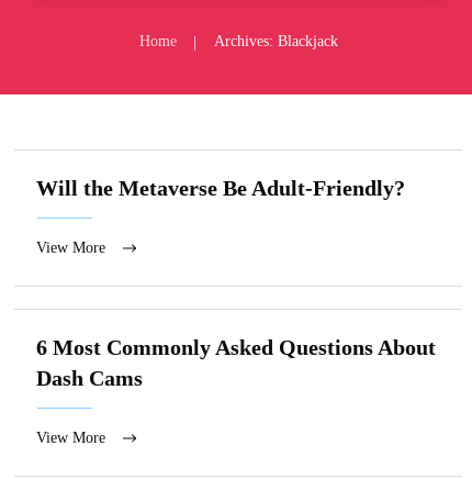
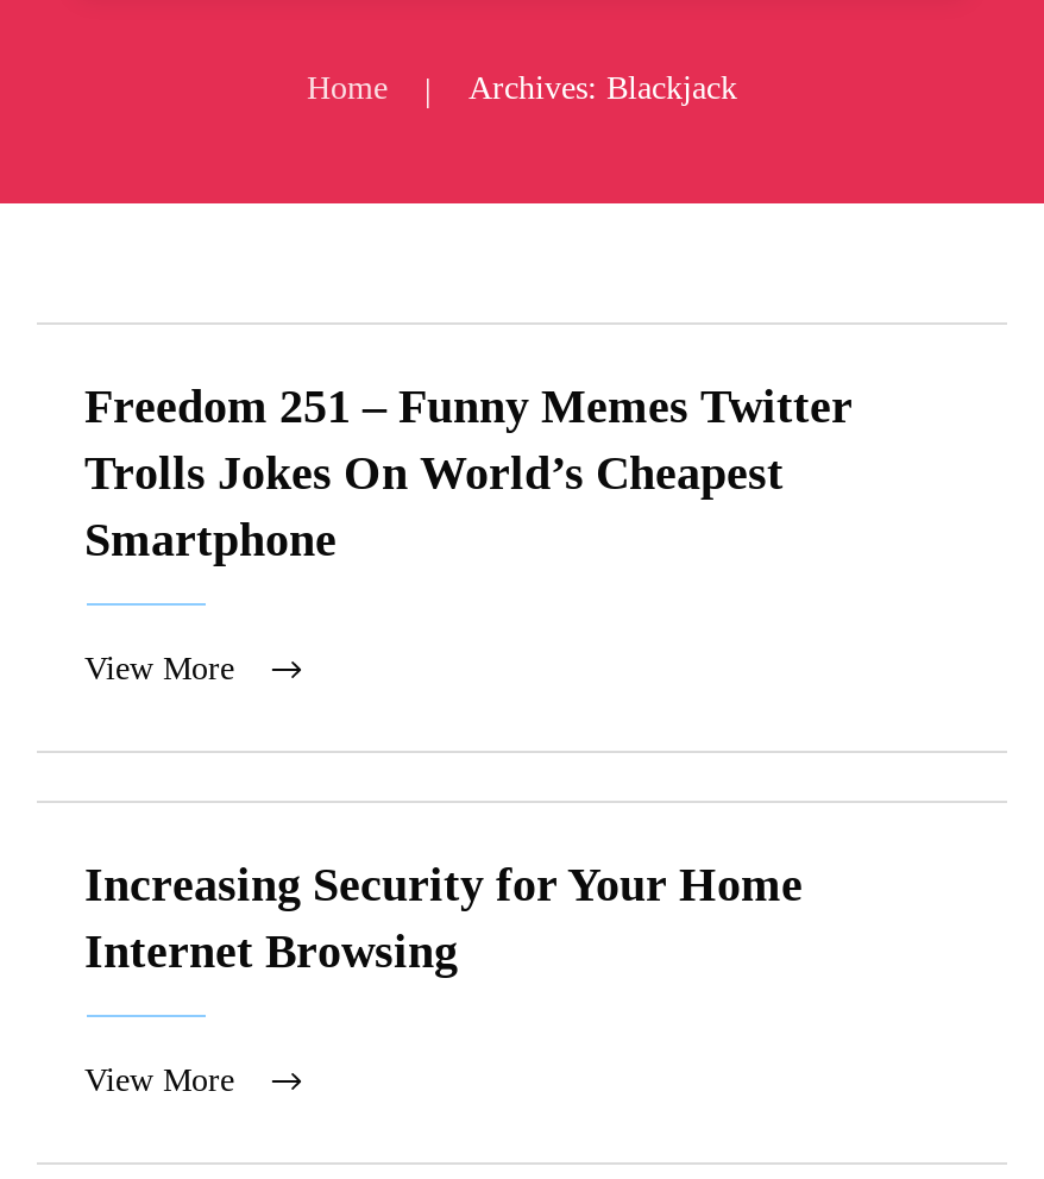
[36,176,405,200] Will the Metaverse Be Adult-Friendly? -> [84,380,853,566] Freedom 251 – Funny Memes Twitter | Trolls Jokes On World’s Cheapest | Smartphone
[36,336,436,390] 6 Most Commonly Asked Questions About | Dash Cams -> [84,859,803,978] Increasing Security for Your Home | Internet Browsing

